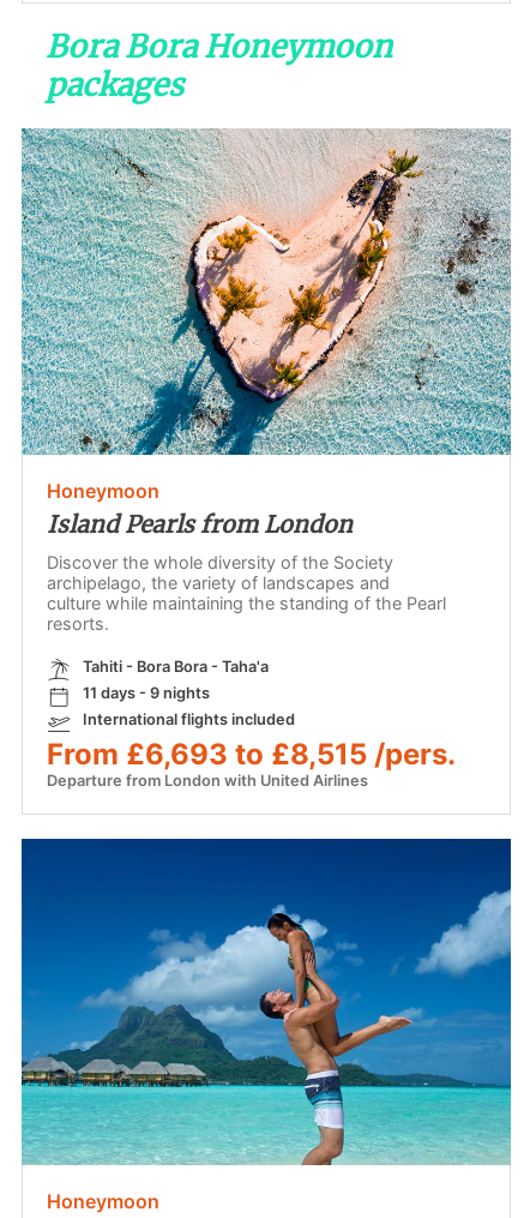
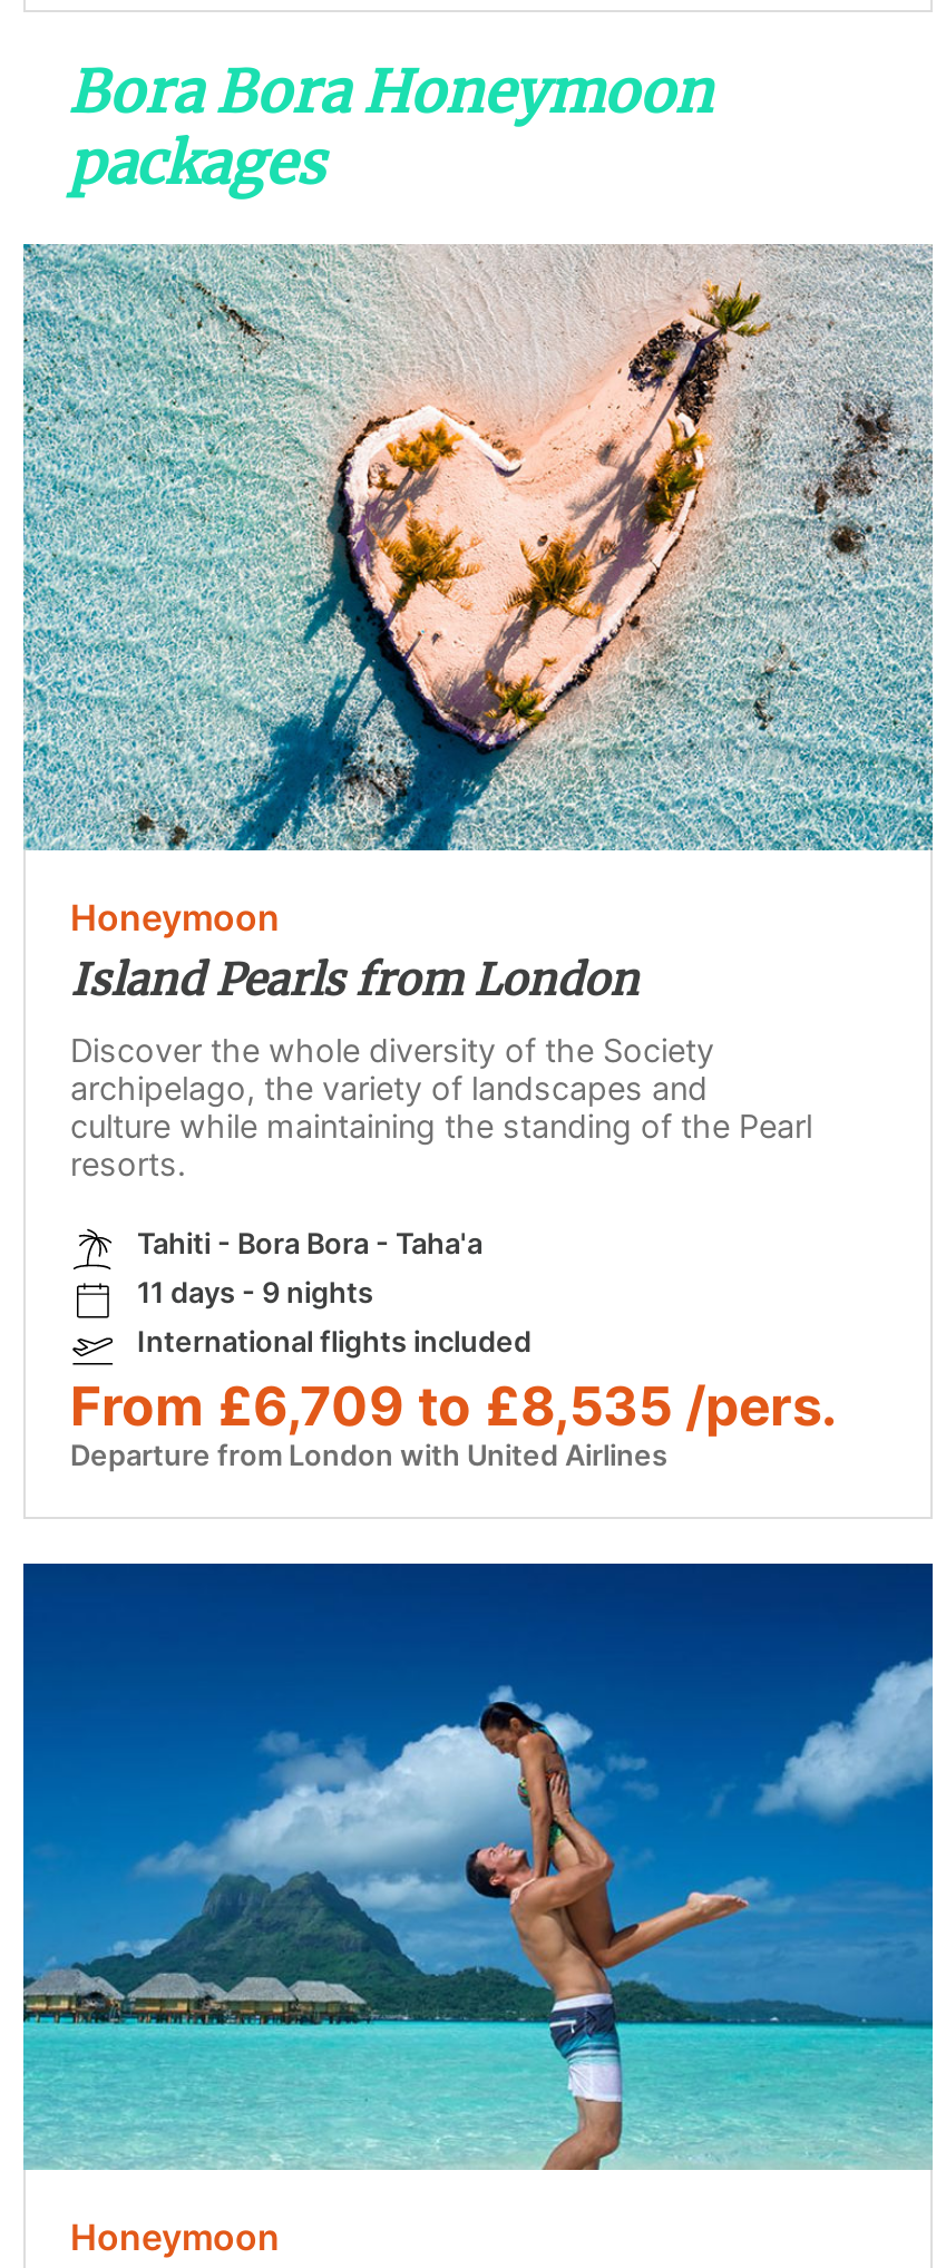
[47,737,456,772] From £6,693 to £8,515 /pers. -> [70,1374,837,1439] From £6,709 to £8,535 /pers.

